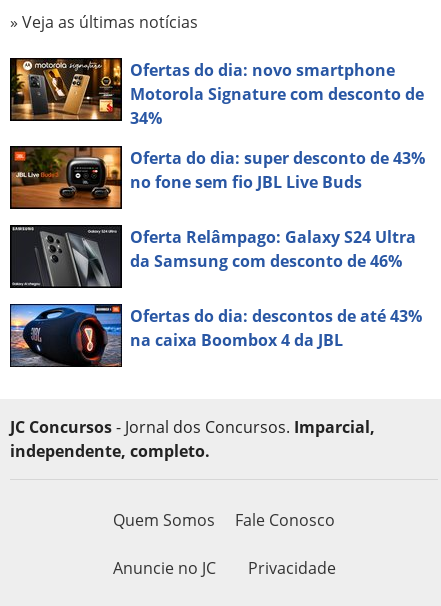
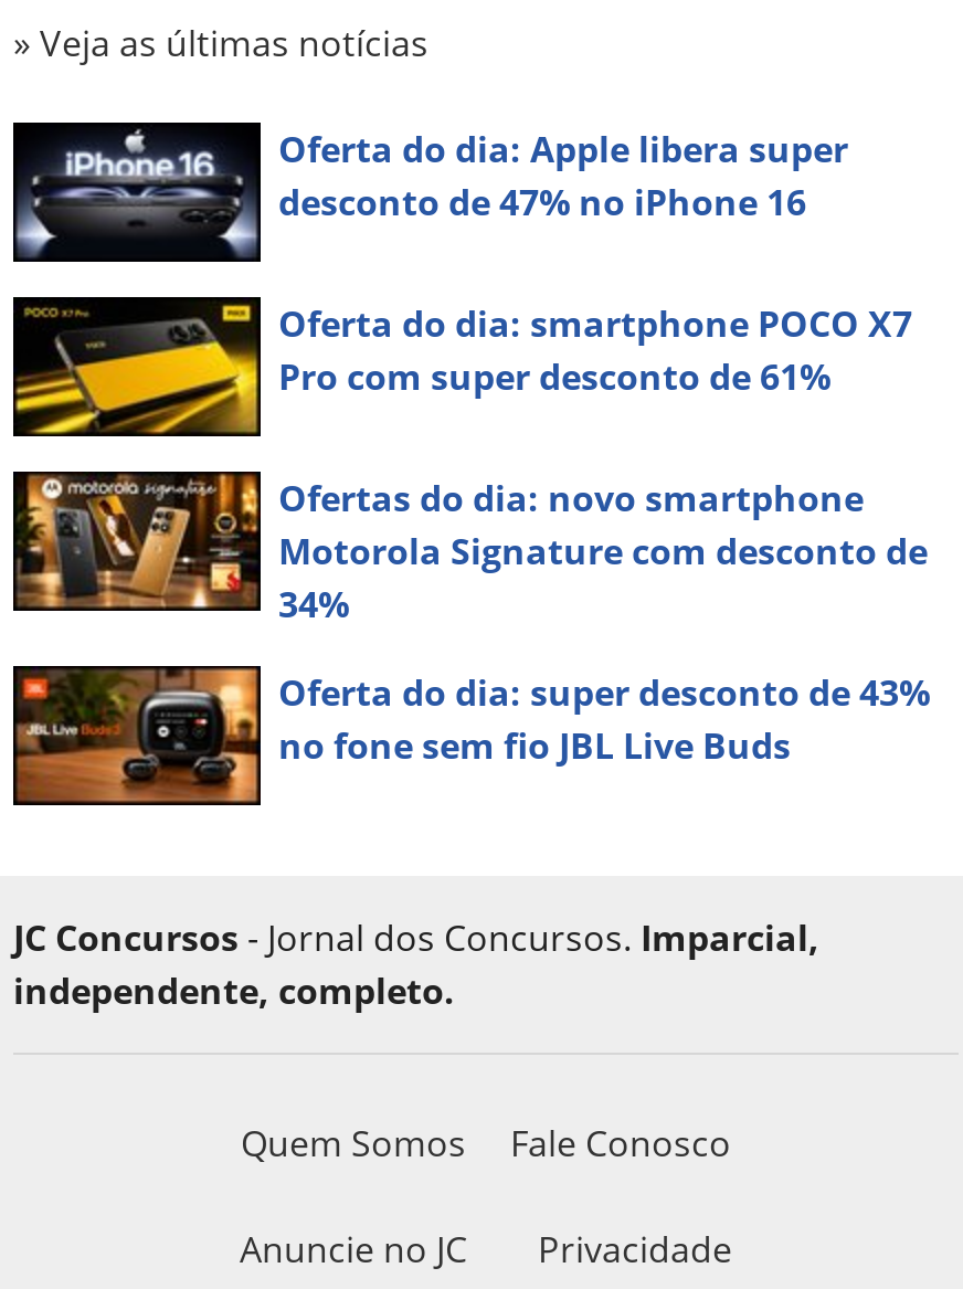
none -> [11,295,261,439] [image]
none -> [13,123,912,401] [image] | Oferta do dia: Apple libera super | desconto de 47% no iPhone 16 | Oferta do dia: smartphone POCO X7 | Pro com super desconto de 61%
moved [9,57,425,193] -> [11,469,930,770]: [image] | Ofertas do dia: novo smartphone | Motorola Signature com desconto de | 34% | Oferta do dia: super desconto de 43% | no fone sem fio JBL Live Buds
[9,224,422,351] [image] | Oferta Relâmpago: Galaxy S24 Ultra | da Samsung com desconto de 46% | Ofertas do dia: descontos de até 43% | na caixa Boombox 4 da JBL -> none
[10,304,121,367] [image] -> none

